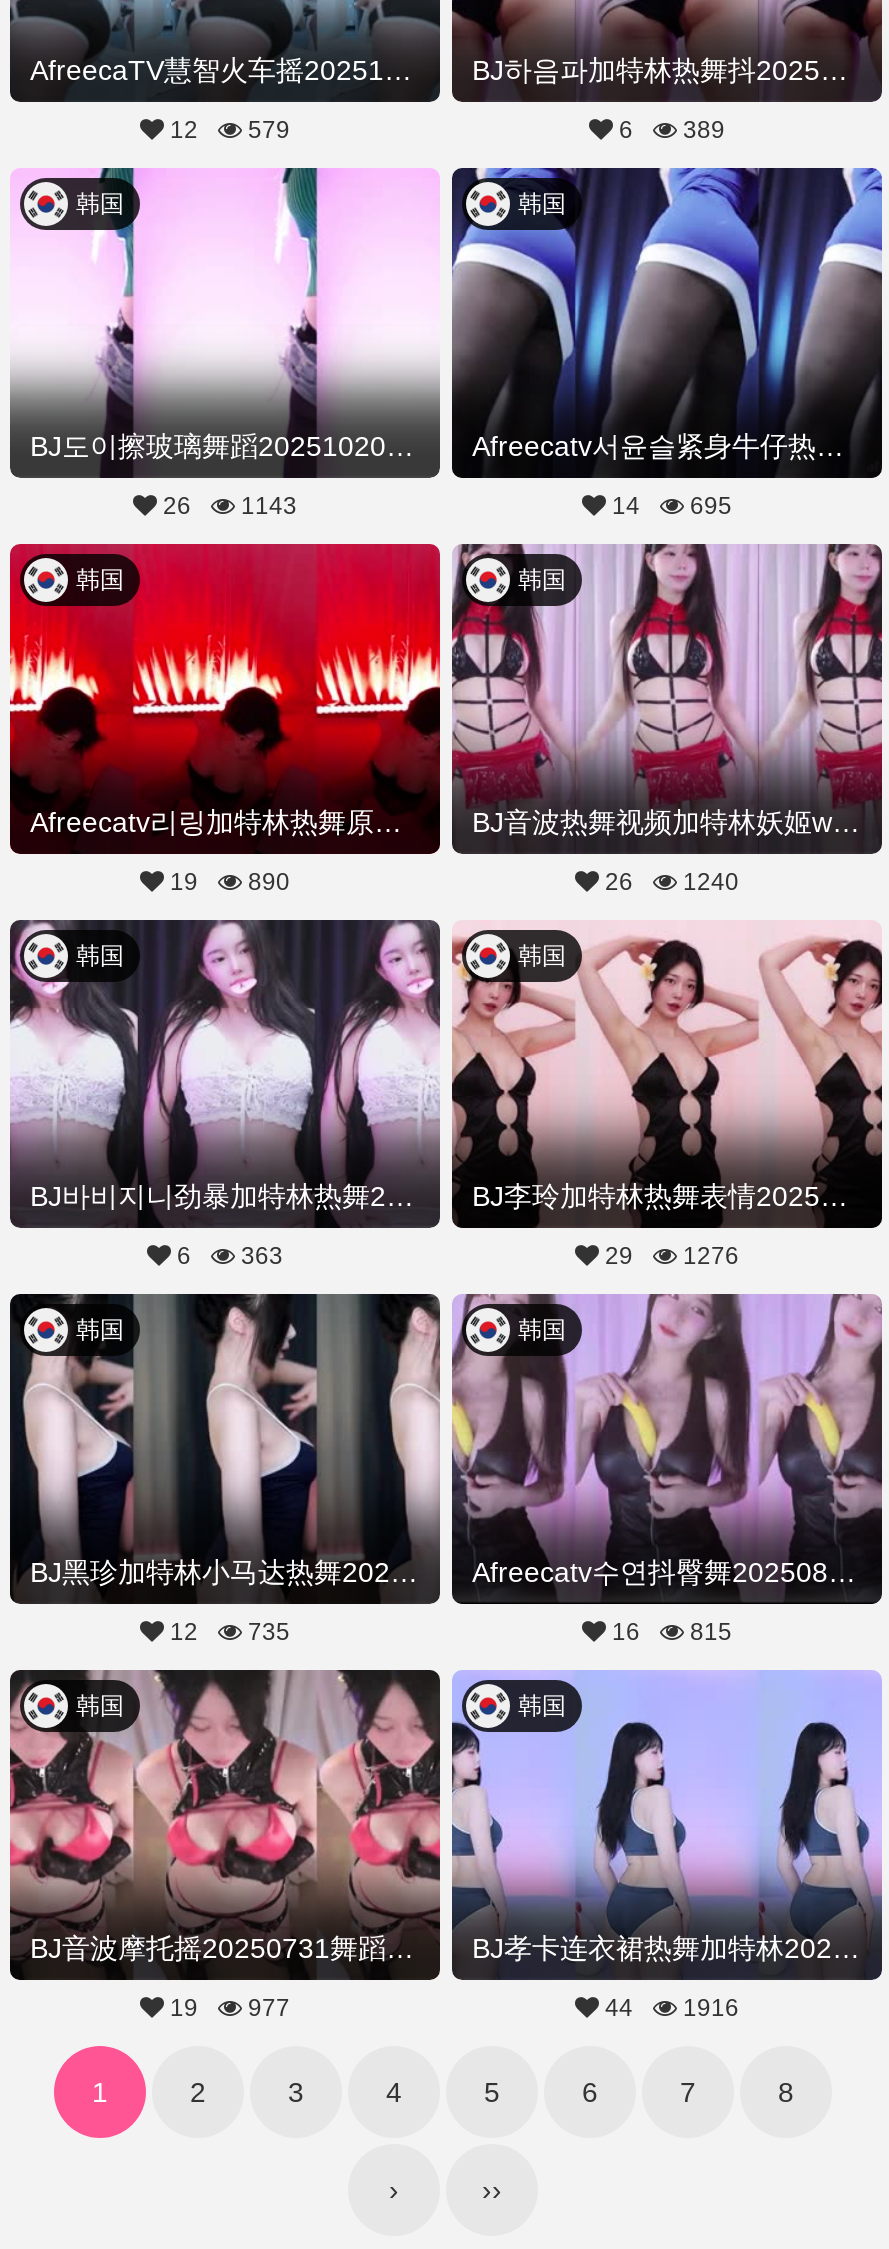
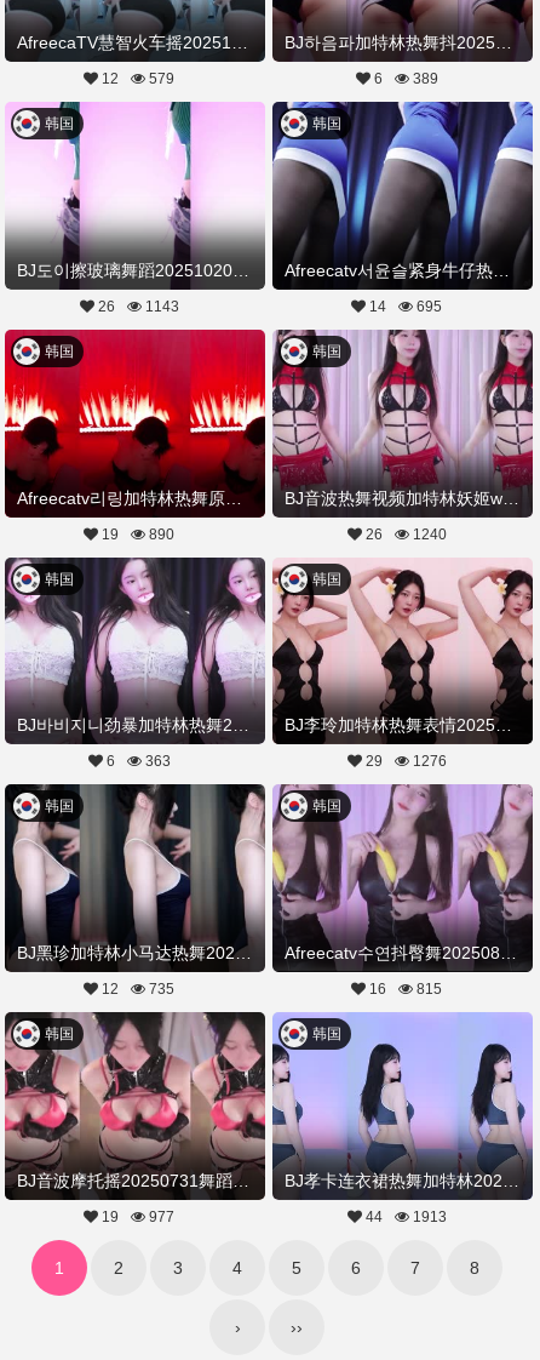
[599,1994,739,2022] 44 1916 -> [361,1208,446,1225] 44 1913

